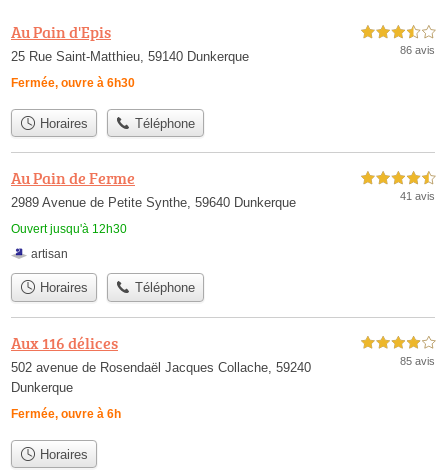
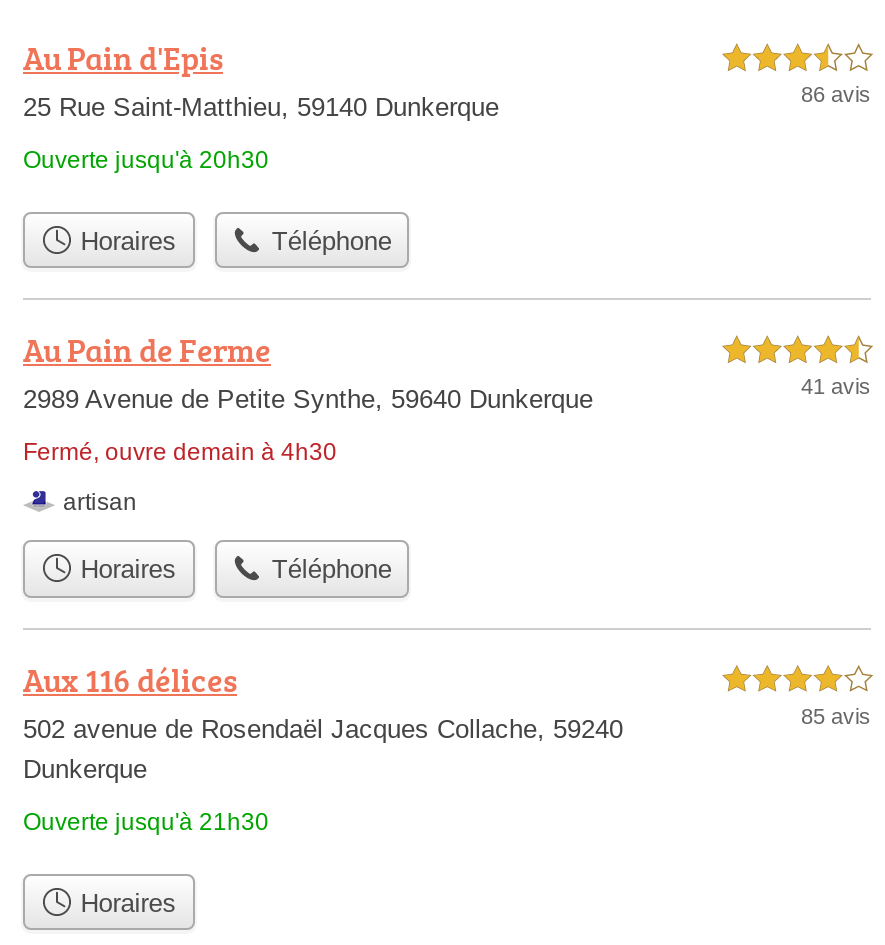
[11,76,135,90] Fermée, ouvre à 6h30 -> [23,146,269,174] Ouverte jusqu'à 20h30
[11,222,127,236] Ouvert jusqu'à 12h30 -> [23,438,337,466] Fermé, ouvre demain à 4h30
[11,407,121,421] Fermée, ouvre à 6h -> [23,807,269,835] Ouverte jusqu'à 21h30

